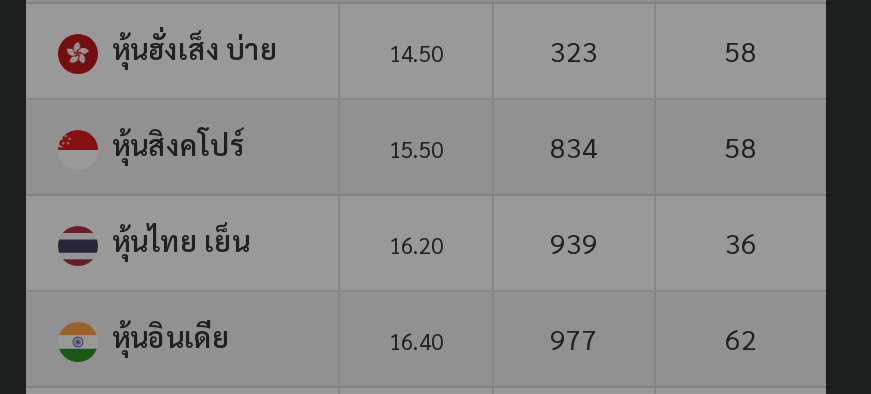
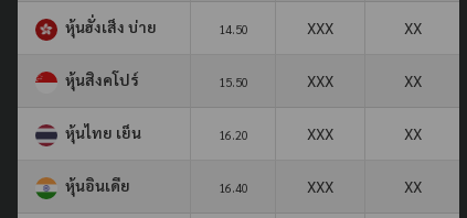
[550,32,757,68] 323 | 58 -> [307,17,421,37] XXX | XX
[550,128,757,164] 834 | 58 -> [307,70,421,90] XXX | XX
[550,224,757,260] 939 | 36 -> [307,123,421,143] XXX | XX
[550,320,757,356] 977 | 62 -> [307,176,421,196] XXX | XX

